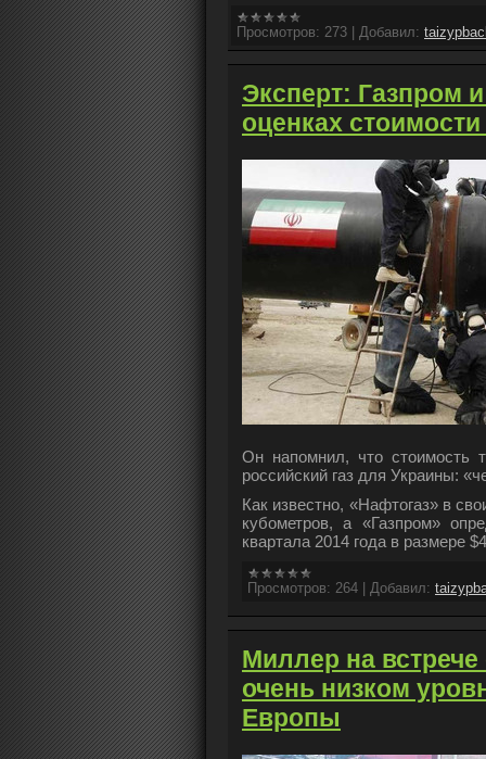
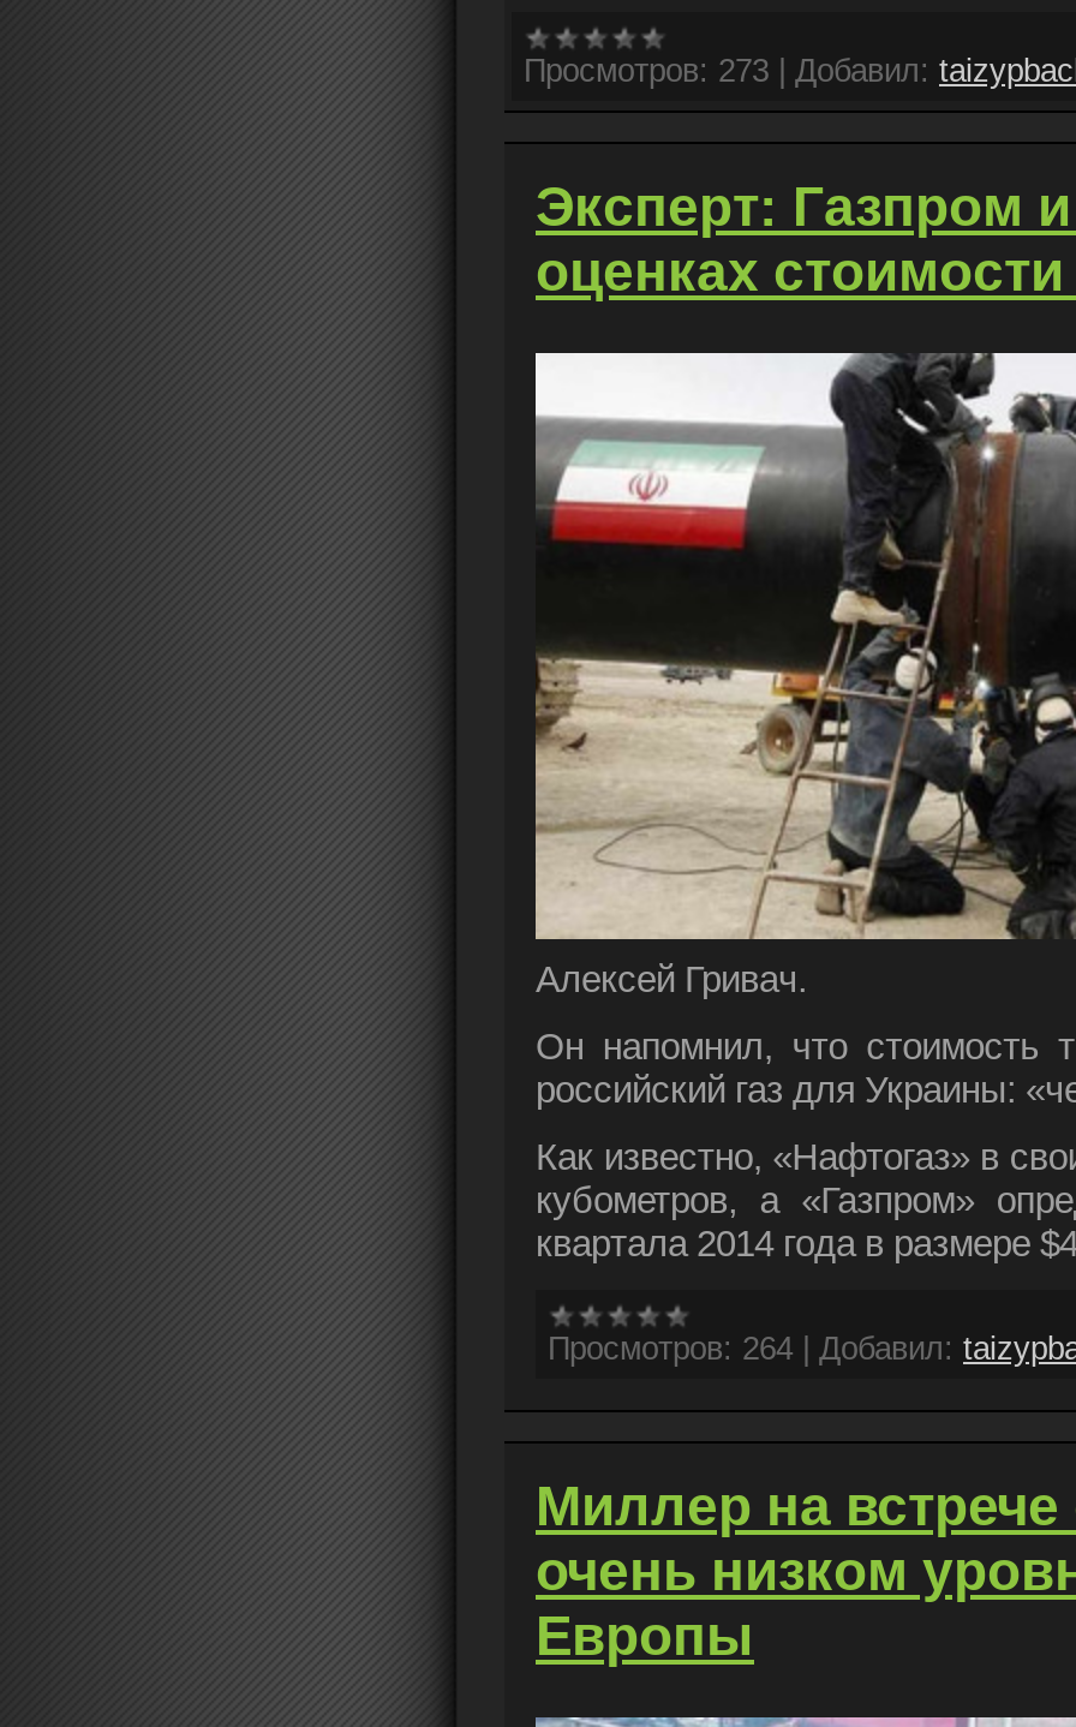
none -> [536,958,807,998] Алексей Гривач.

